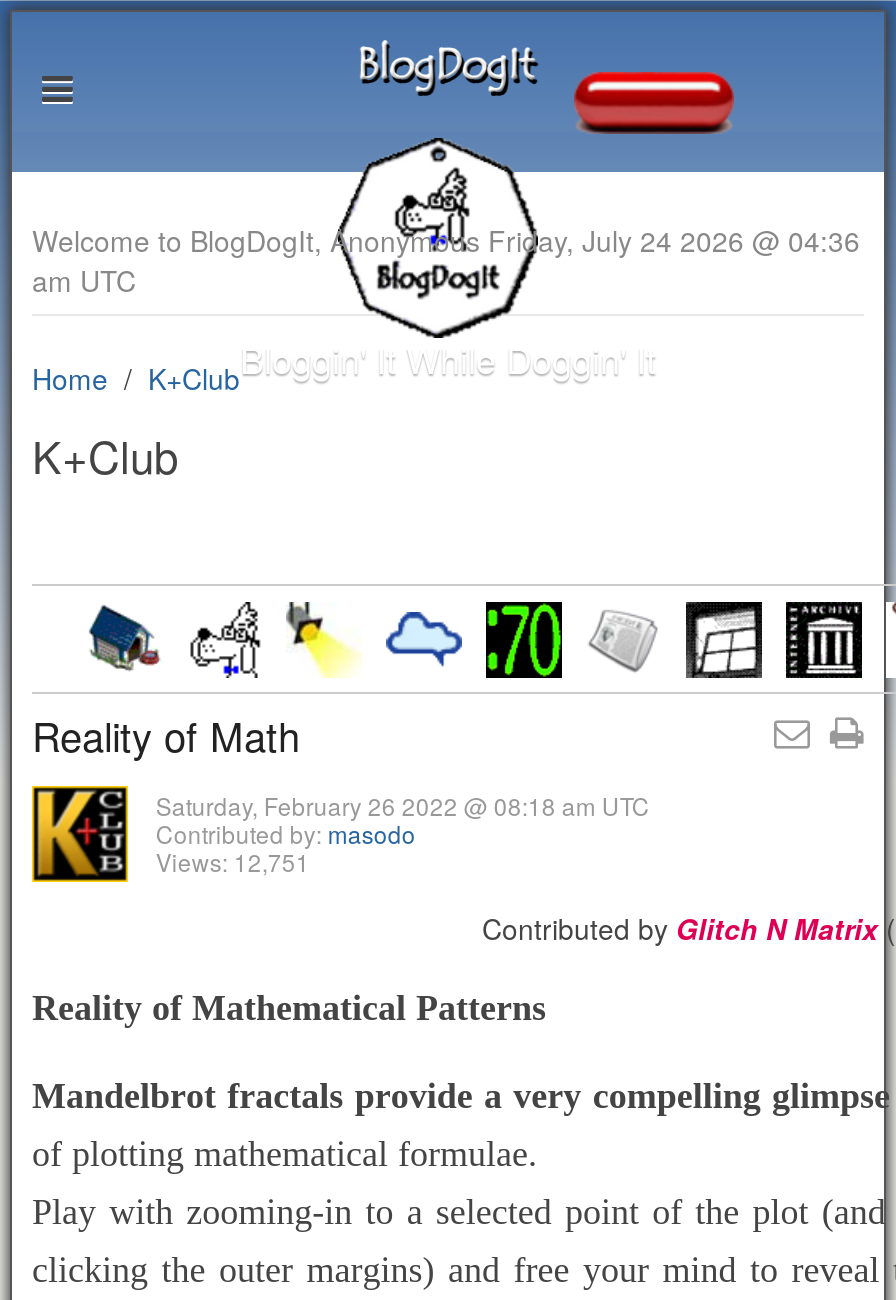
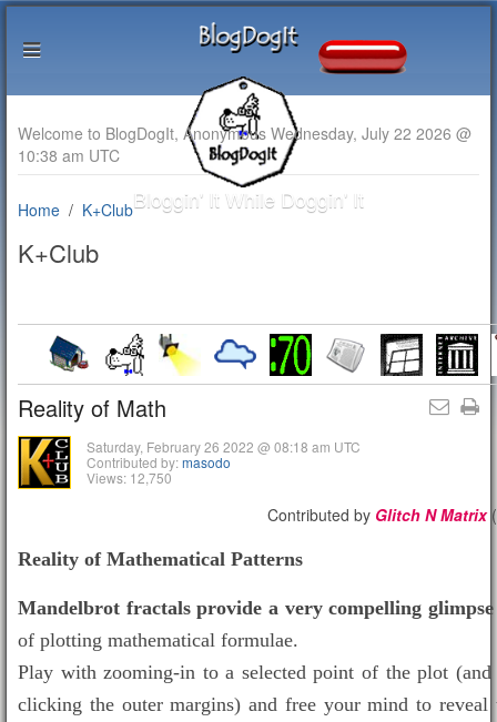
[32,220,860,300] Welcome to BlogDogIt, Anonymous Friday, July 24 2026 @ 04:36 | am UTC -> [18,122,471,166] Welcome to BlogDogIt, Anonymous Wednesday, July 22 2026 @ | 10:38 am UTC
[156,844,310,878] Views: 12,751 -> [86,468,172,487] Views: 12,750

